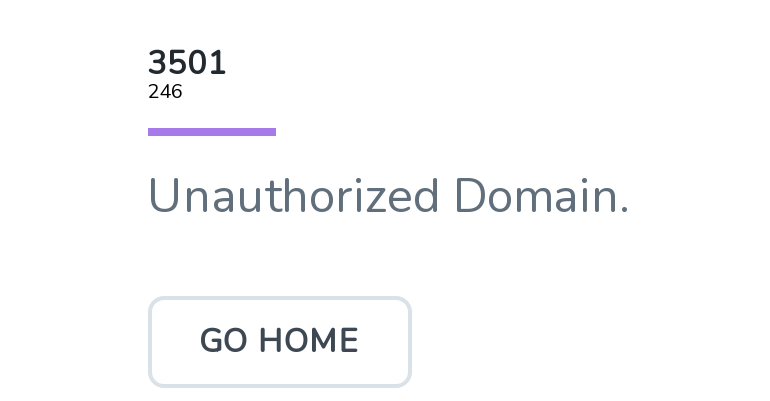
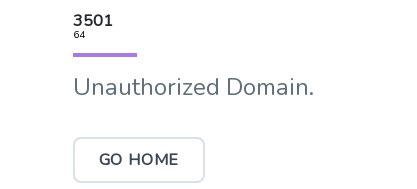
[147,78,183,106] 246 -> [72,28,84,42] 64

